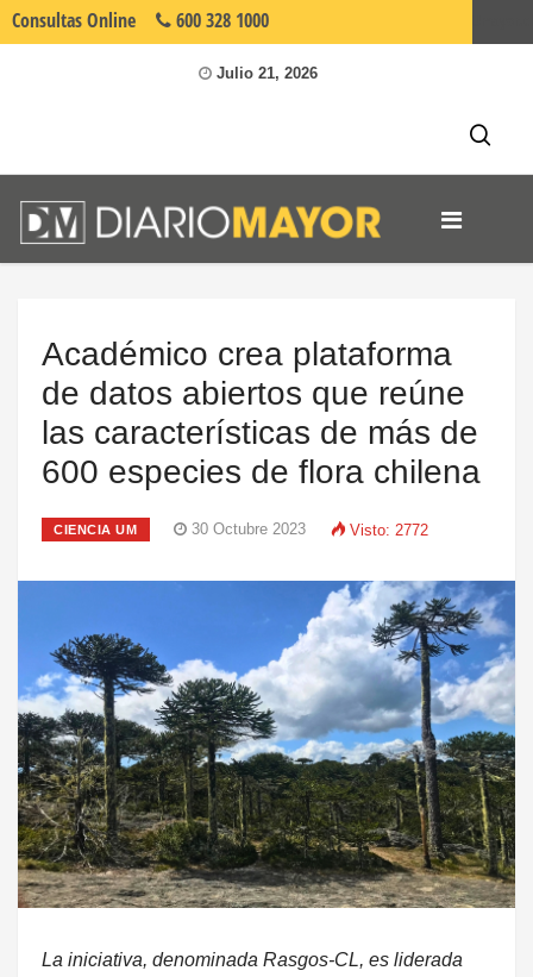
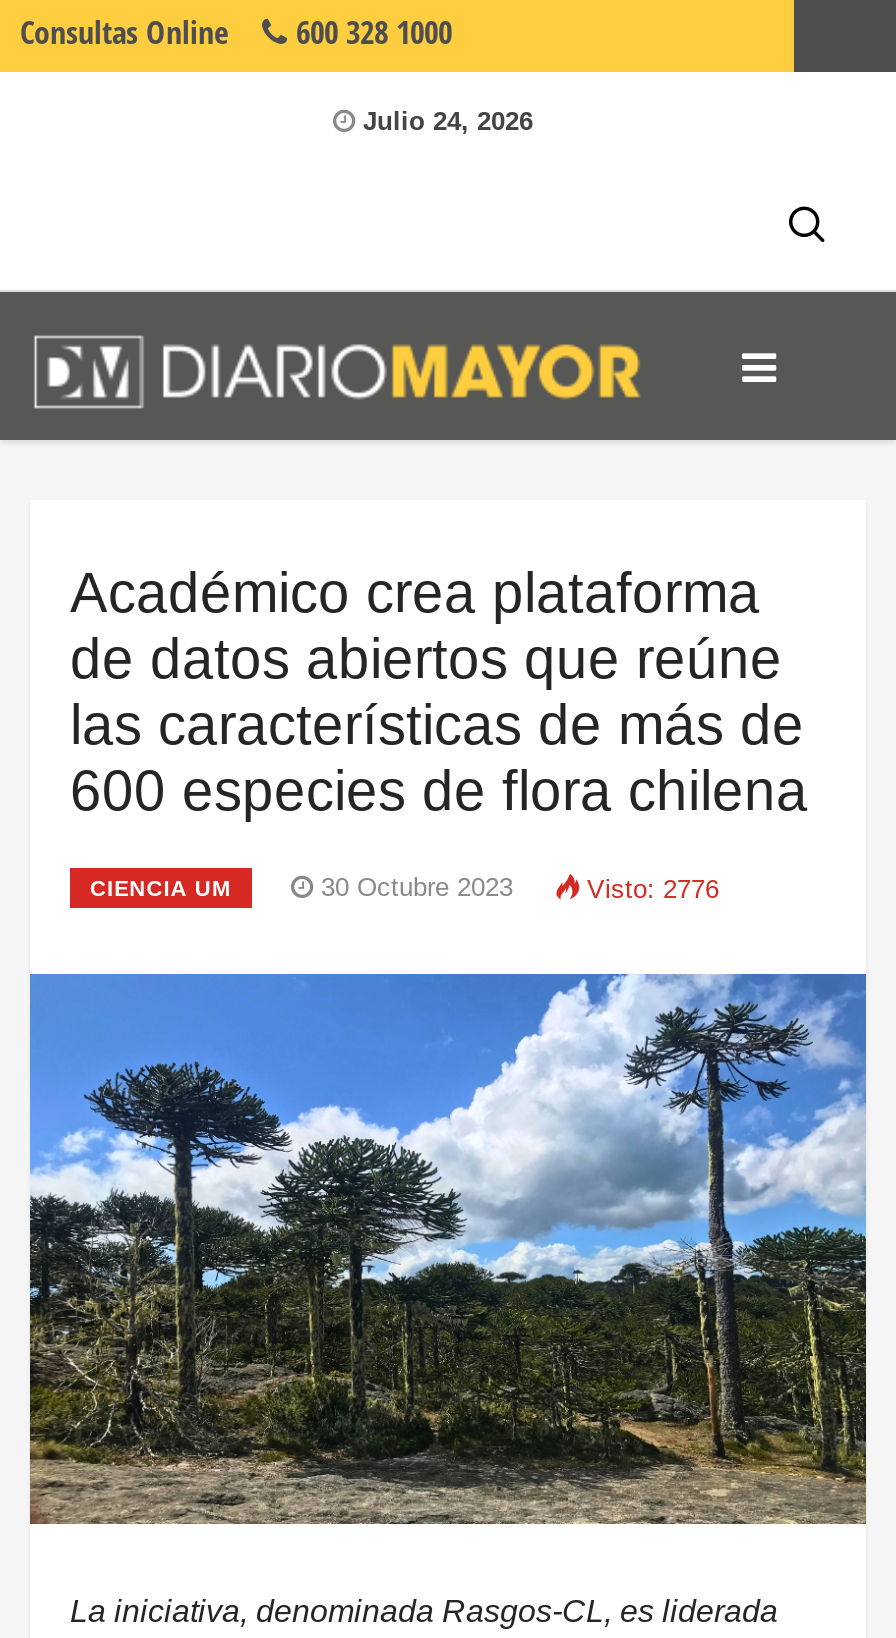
[211,64,317,82] Julio 21, 2026 -> [355,106,533,136] Julio 24, 2026
[349,521,428,539] Visto: 2772 -> [587,874,719,904] Visto: 2776

